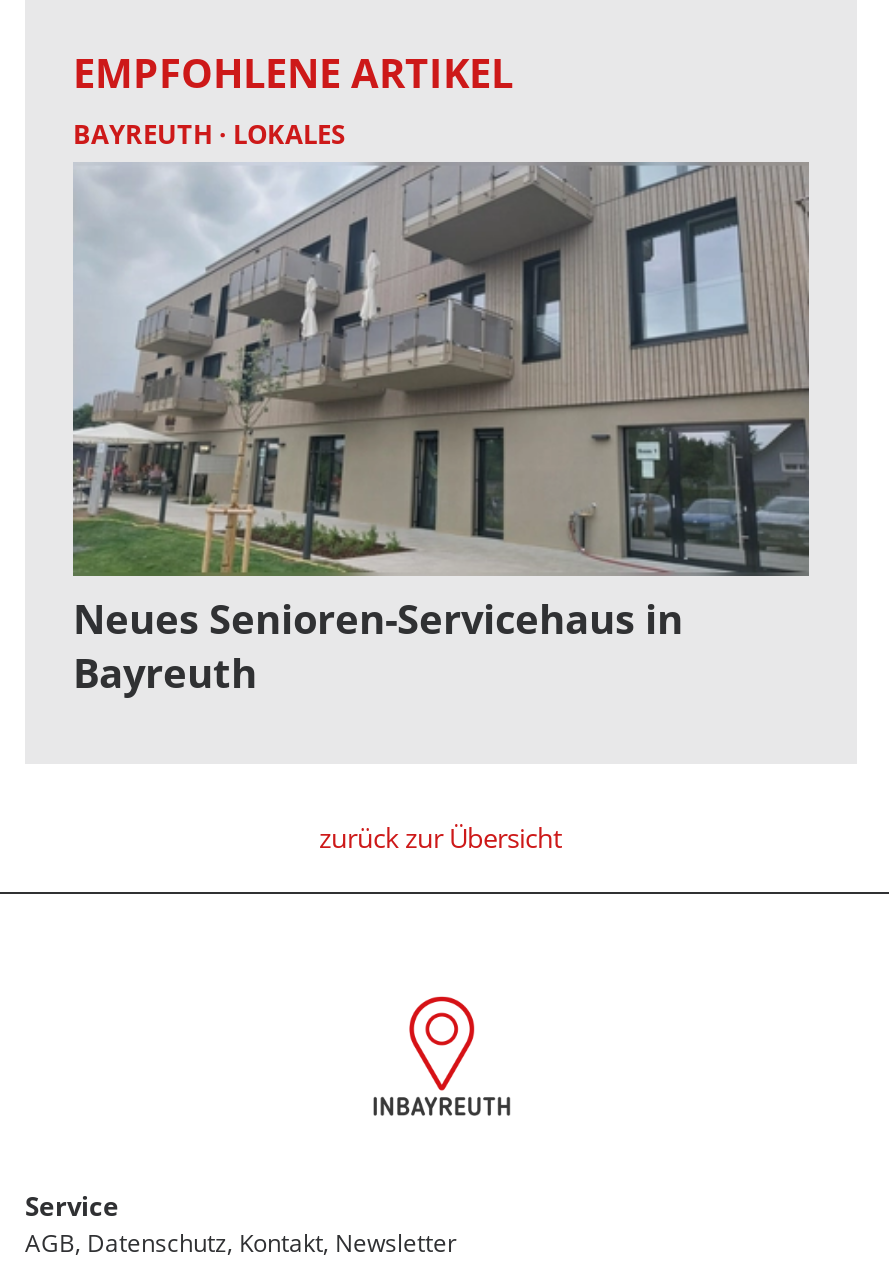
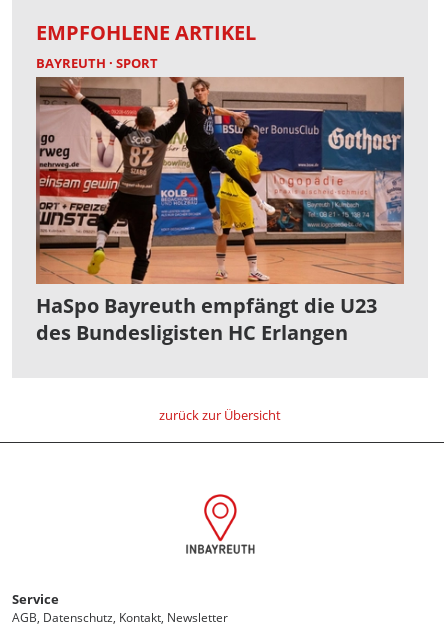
[73,117,345,153] BAYREUTH LOKALES -> [36,54,158,72] BAYREUTH SPORT
[71,162,811,701] [image] | Neues Senioren-Servicehaus in | Bayreuth -> [35,77,405,346] [image] | HaSpo Bayreuth empfängt die U23 | des Bundesligisten HC Erlangen

